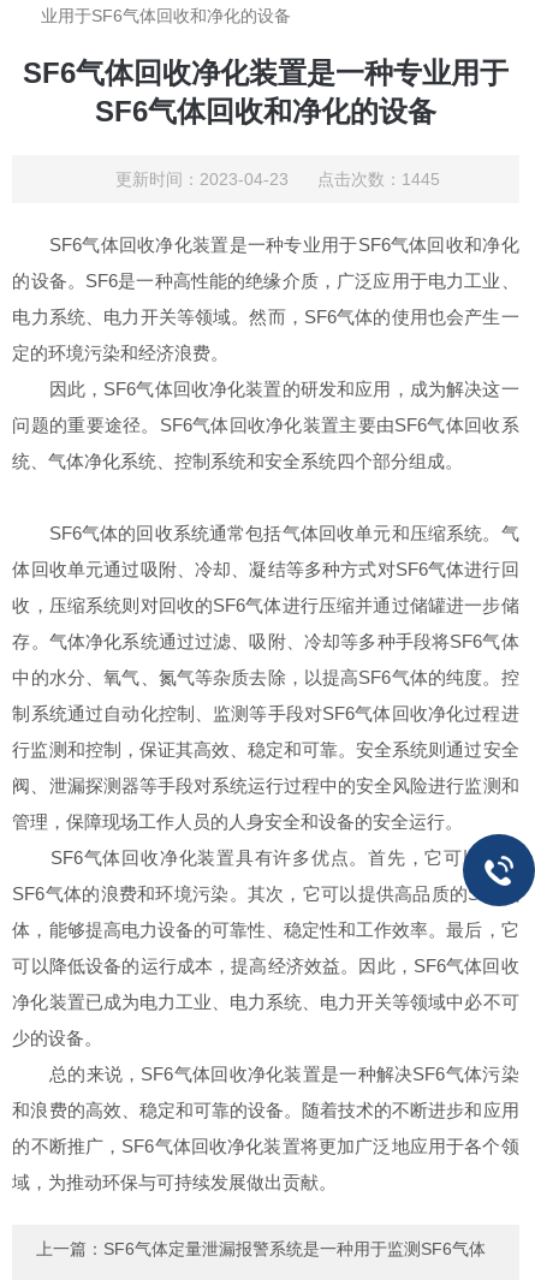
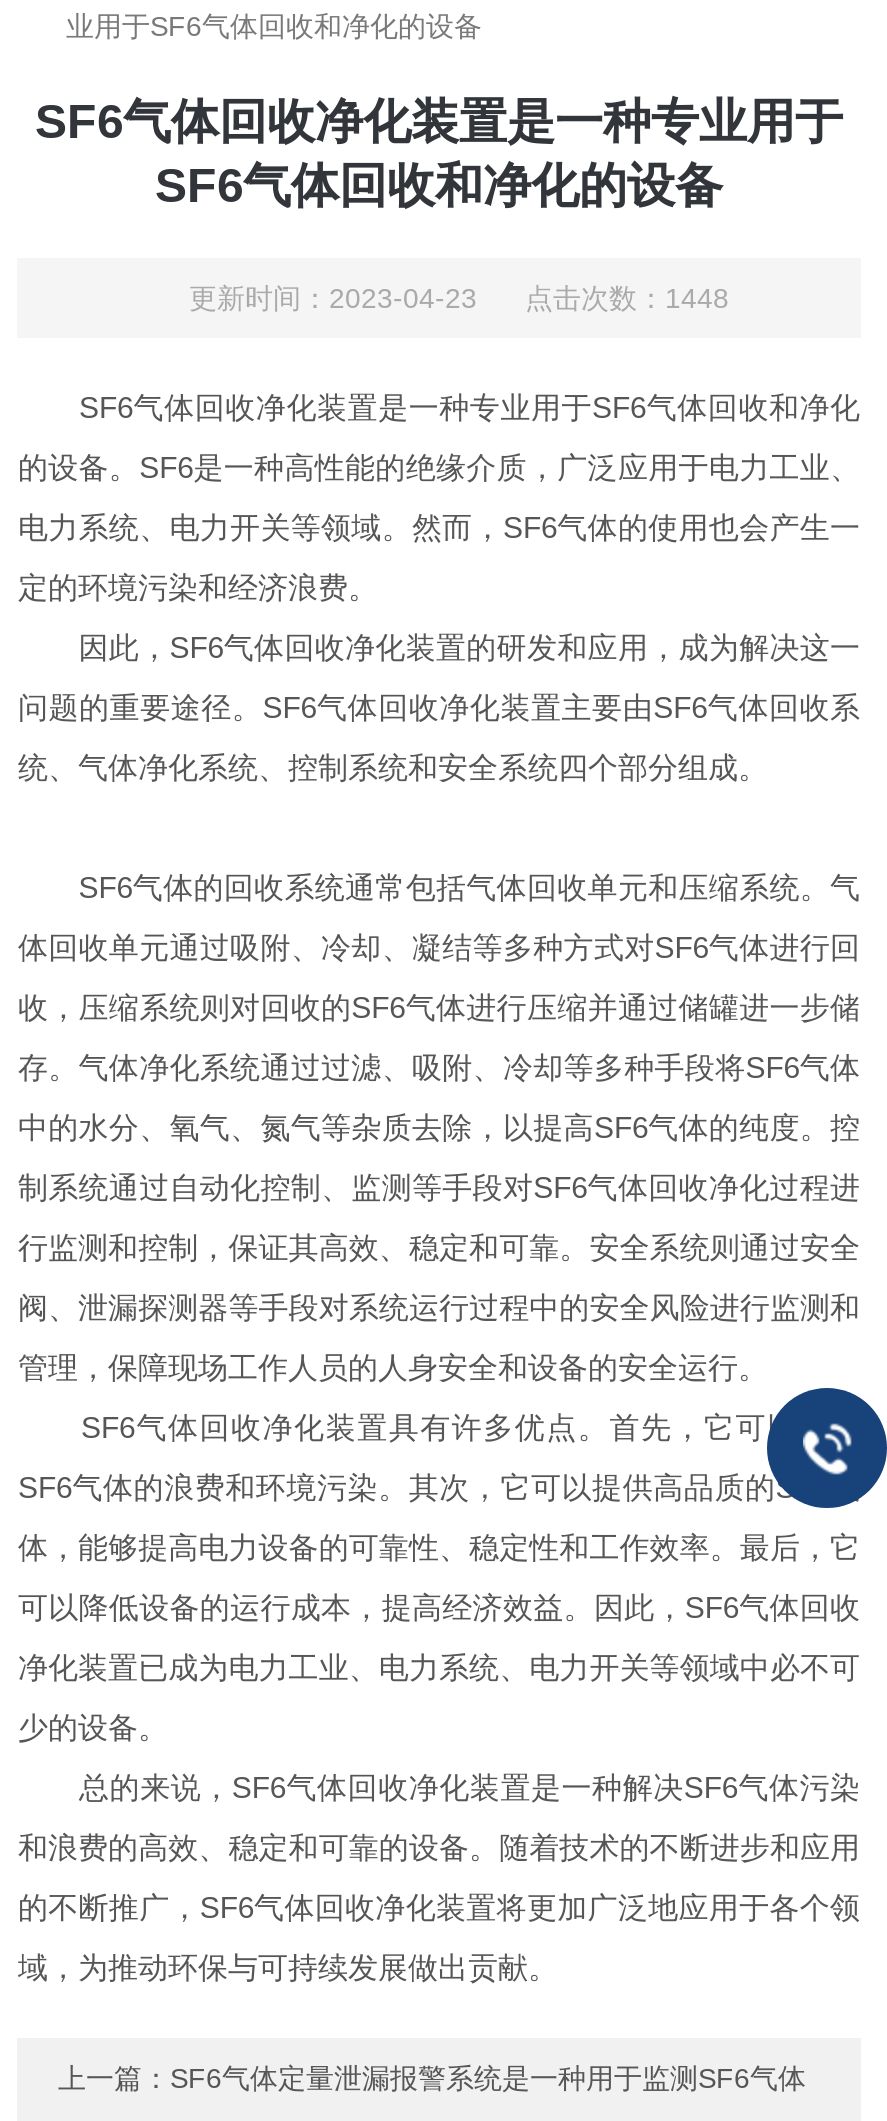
[115,169,440,189] 更新时间：2023-04-23 点击次数：1445 -> [189,282,729,314] 更新时间：2023-04-23 点击次数：1448

